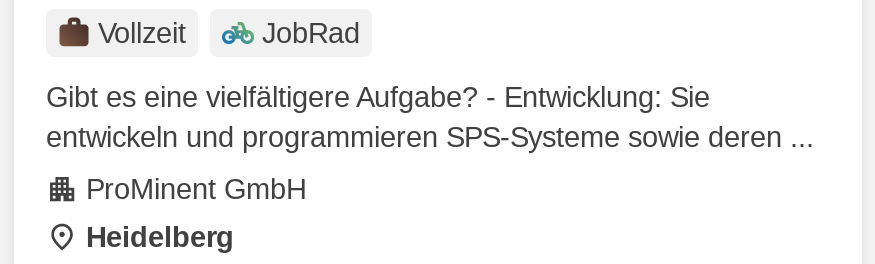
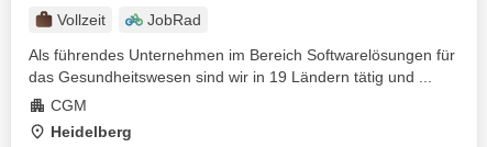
[46,81,814,153] Gibt es eine vielfältigere Aufgabe? - Entwicklung: Sie | entwickeln und programmieren SPS-Systeme sowie deren ... -> [29,46,455,86] Als führendes Unternehmen im Bereich Softwarelösungen für | das Gesundheitswesen sind wir in 19 Ländern tätig und ...
[86,173,306,205] ProMinent GmbH -> [51,97,87,114] CGM

